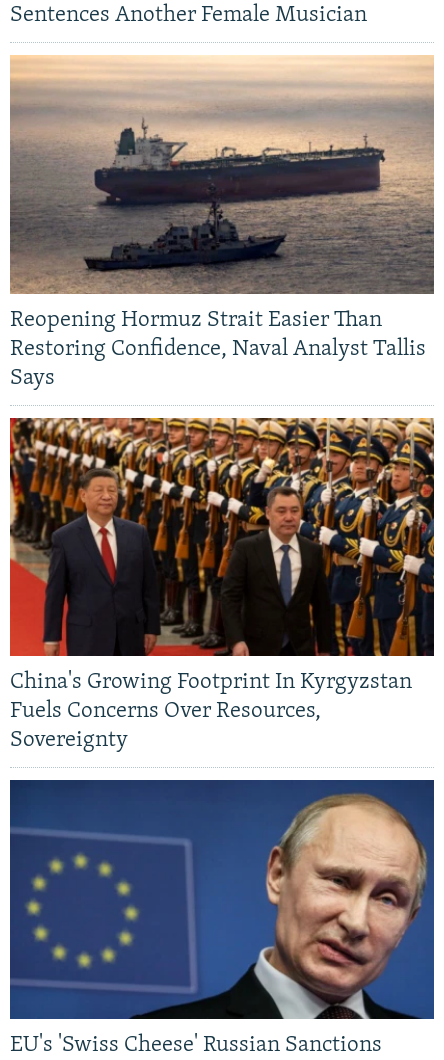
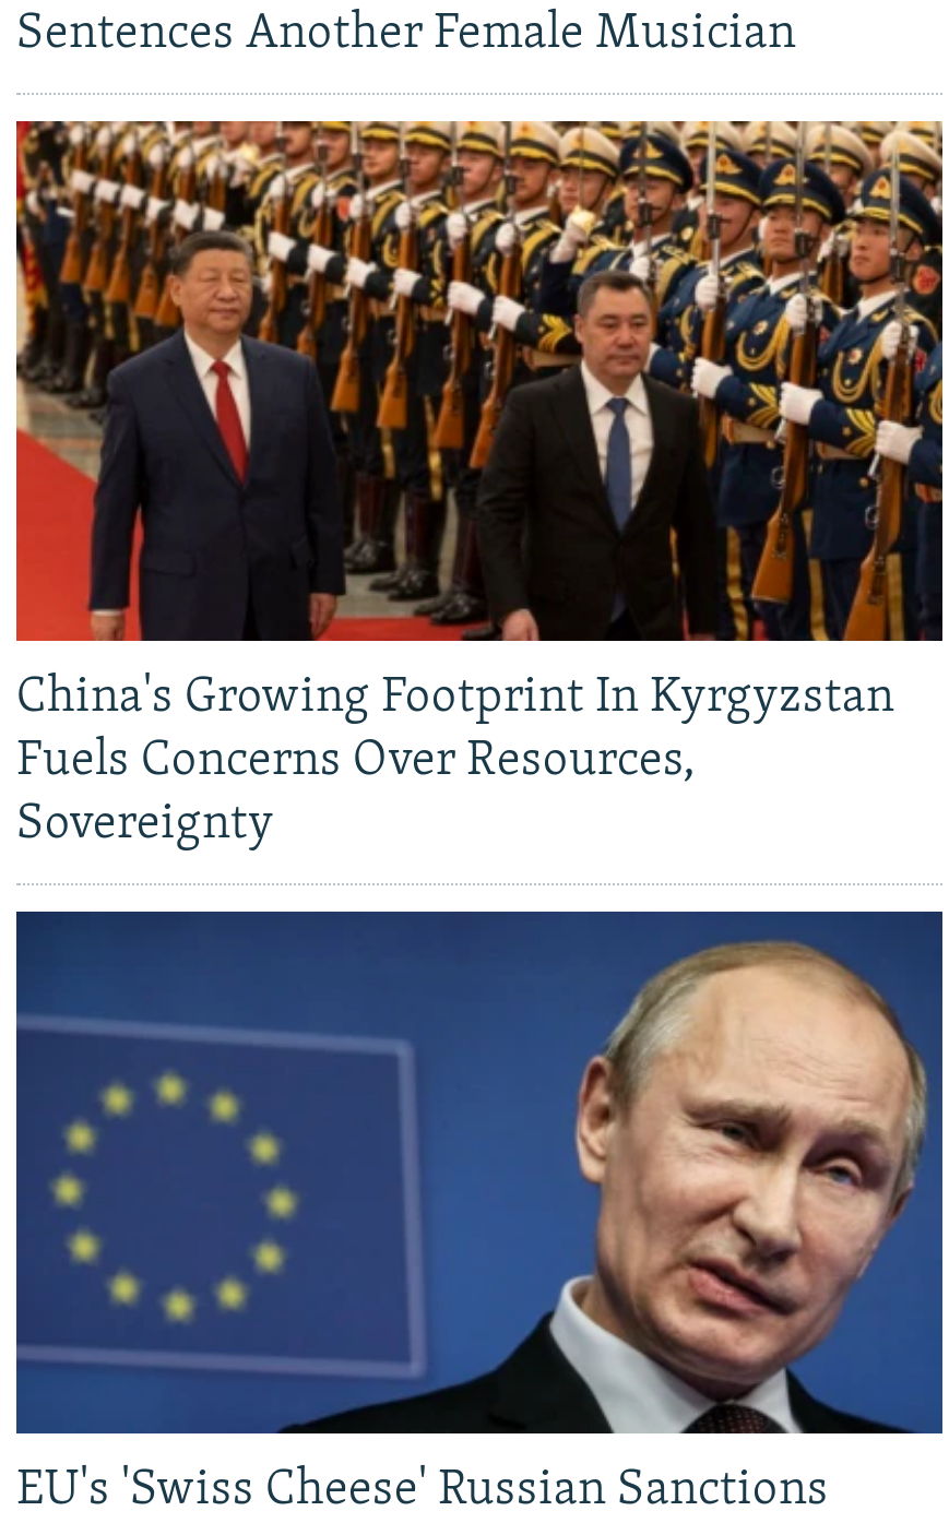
[9,55,435,389] [image] | Reopening Hormuz Strait Easier Than | Restoring Confidence, Naval Analyst Tallis | Says -> none

